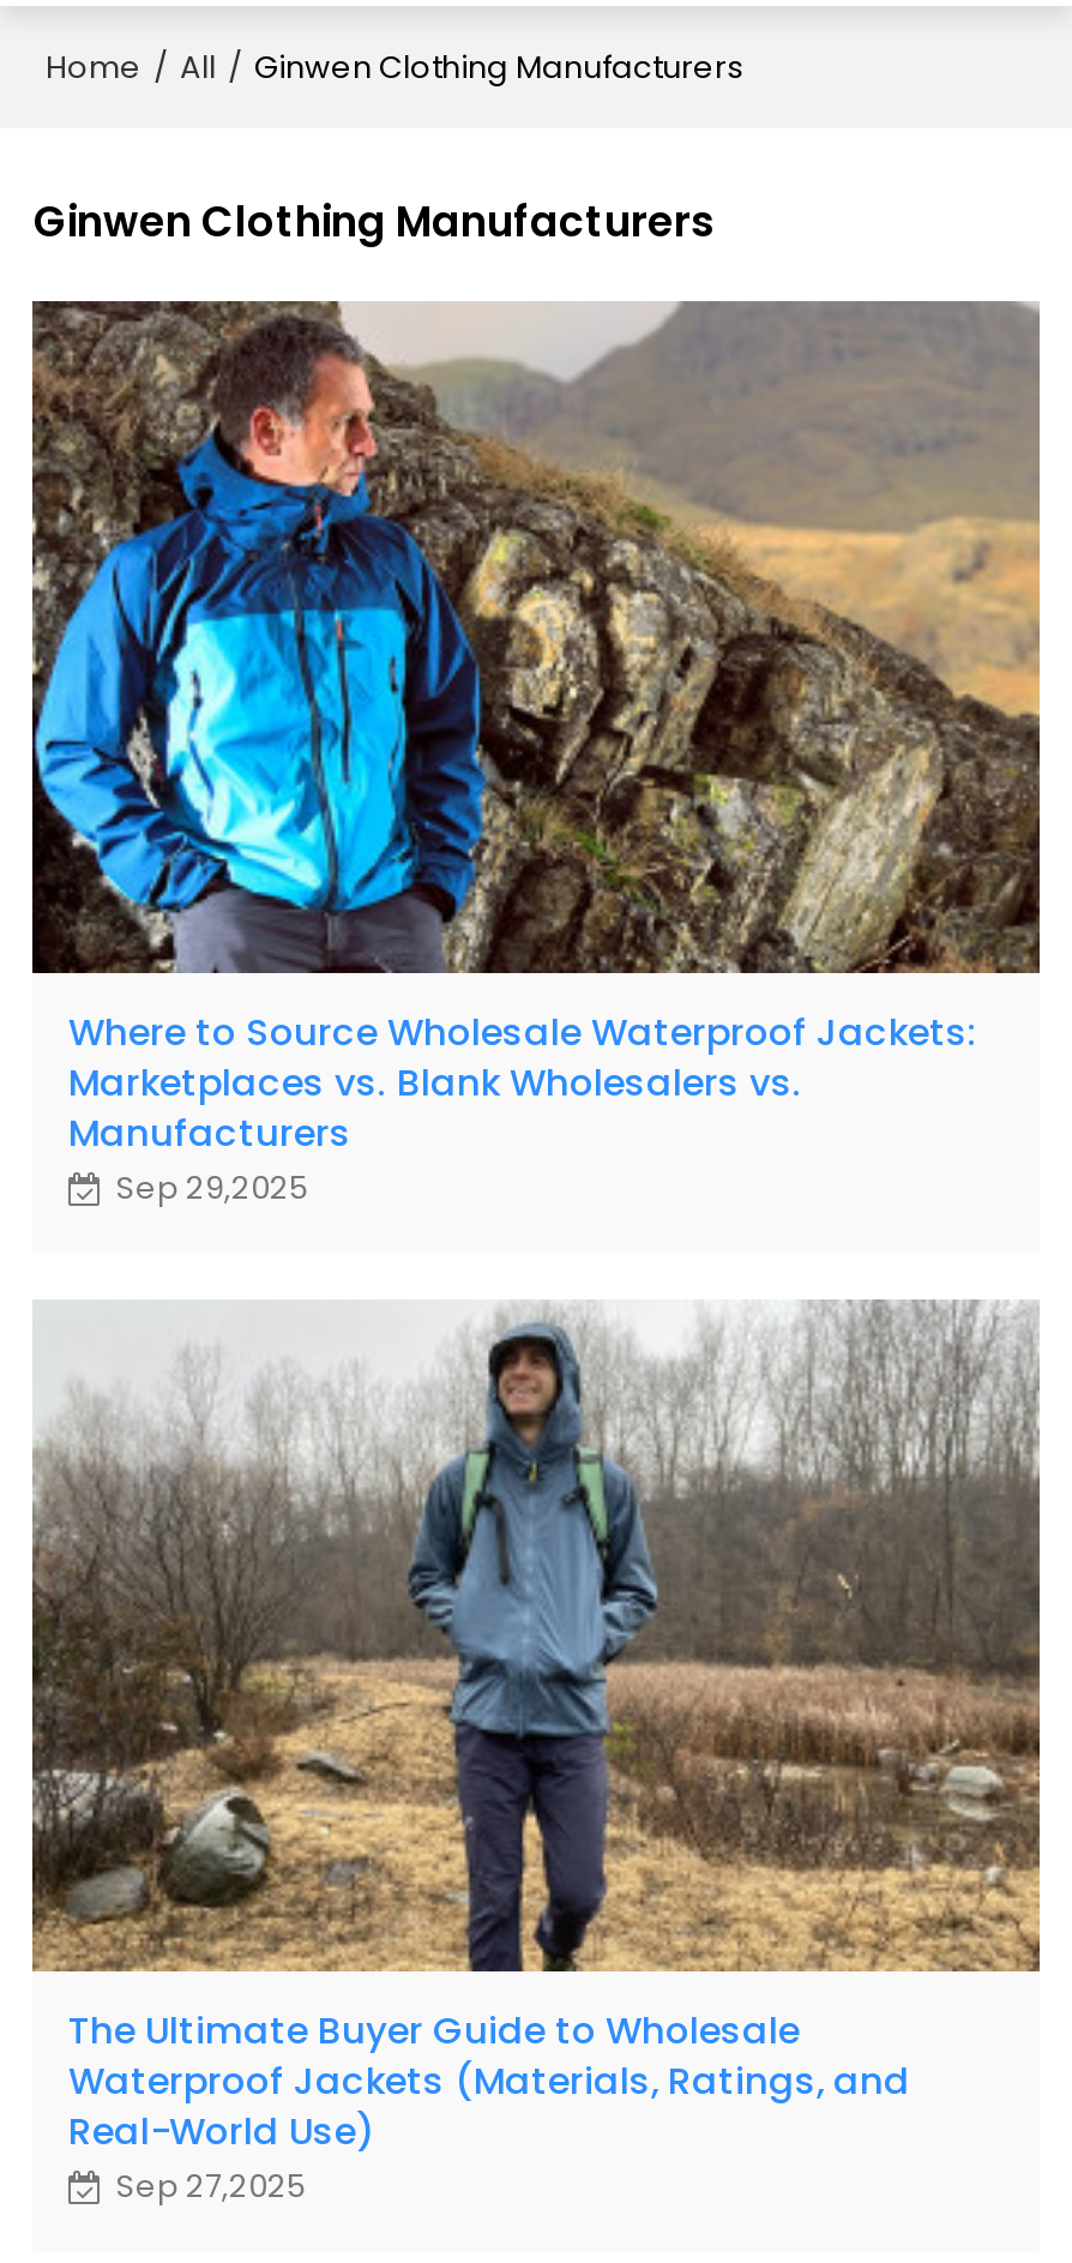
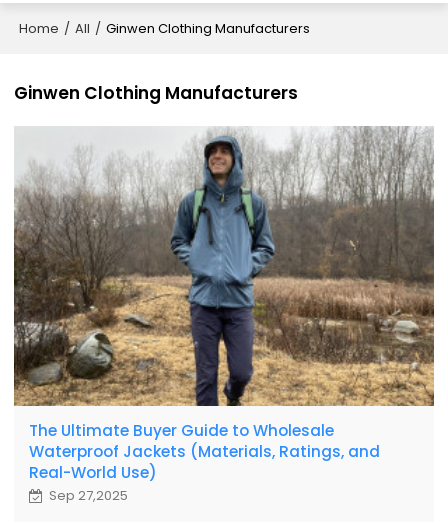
[30,299,1042,1211] [image] | Where to Source Wholesale Waterproof Jackets: | Marketplaces vs. Blank Wholesalers vs. | Manufacturers | Sep 29,2025 -> none

